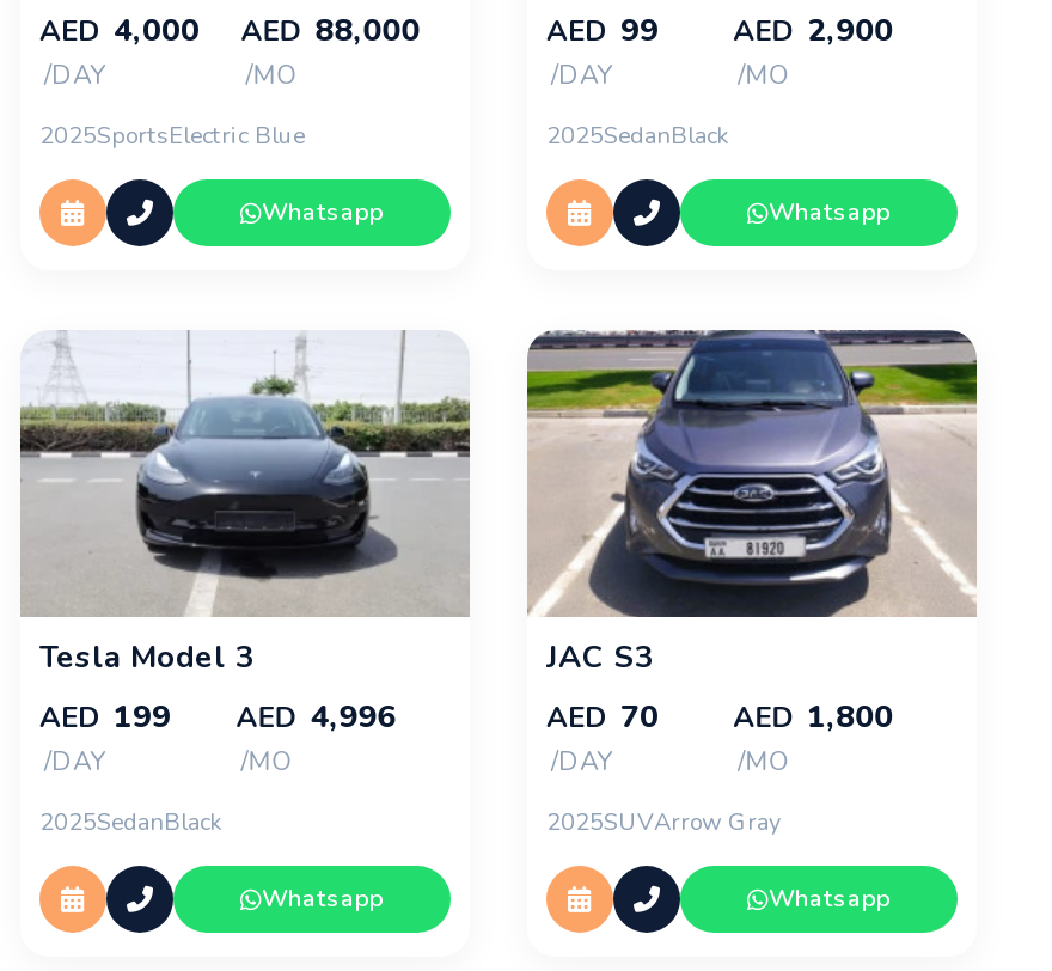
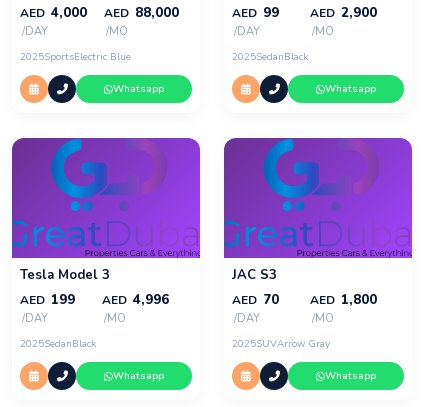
[18,330,472,617] [image] -> [11,137,201,259] [image]
[525,328,979,619] [image] -> [223,137,413,259] [image]

